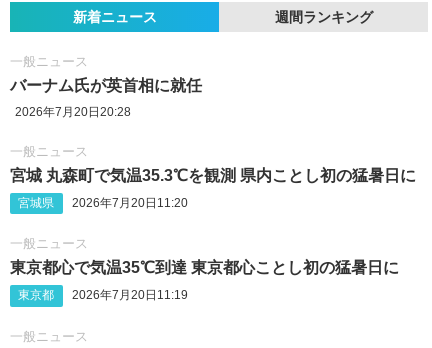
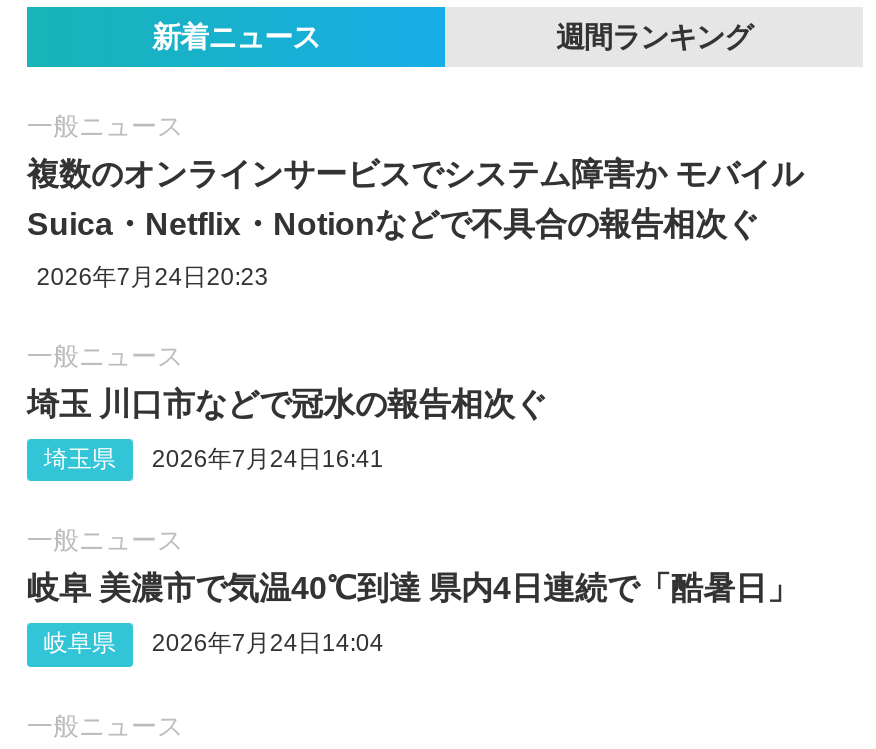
[10,77,202,119] バーナム氏が英首相に就任 | 2026年7月20日20:28 -> [27,158,803,291] 複数のオンラインサービスでシステム障害か モバイル | Suica・Netflix・Notionなどで不具合の報告相次ぐ | 2026年7月24日20:23
[10,167,416,184] 宮城 丸森町で気温35.3℃を観測 県内ことし初の猛暑日に -> [27,387,547,421] 埼玉 川口市などで冠水の報告相次ぐ
[18,196,188,210] 宮城県 | 2026年7月20日11:20 -> [44,445,384,473] 埼玉県 | 2026年7月24日16:41
[10,259,399,276] 東京都心で気温35℃到達 東京都心ことし初の猛暑日に -> [27,572,799,606] 岐阜 美濃市で気温40℃到達 県内4日連続で「酷暑日」
[18,288,188,302] 東京都 | 2026年7月20日11:19 -> [44,630,384,658] 岐阜県 | 2026年7月24日14:04

